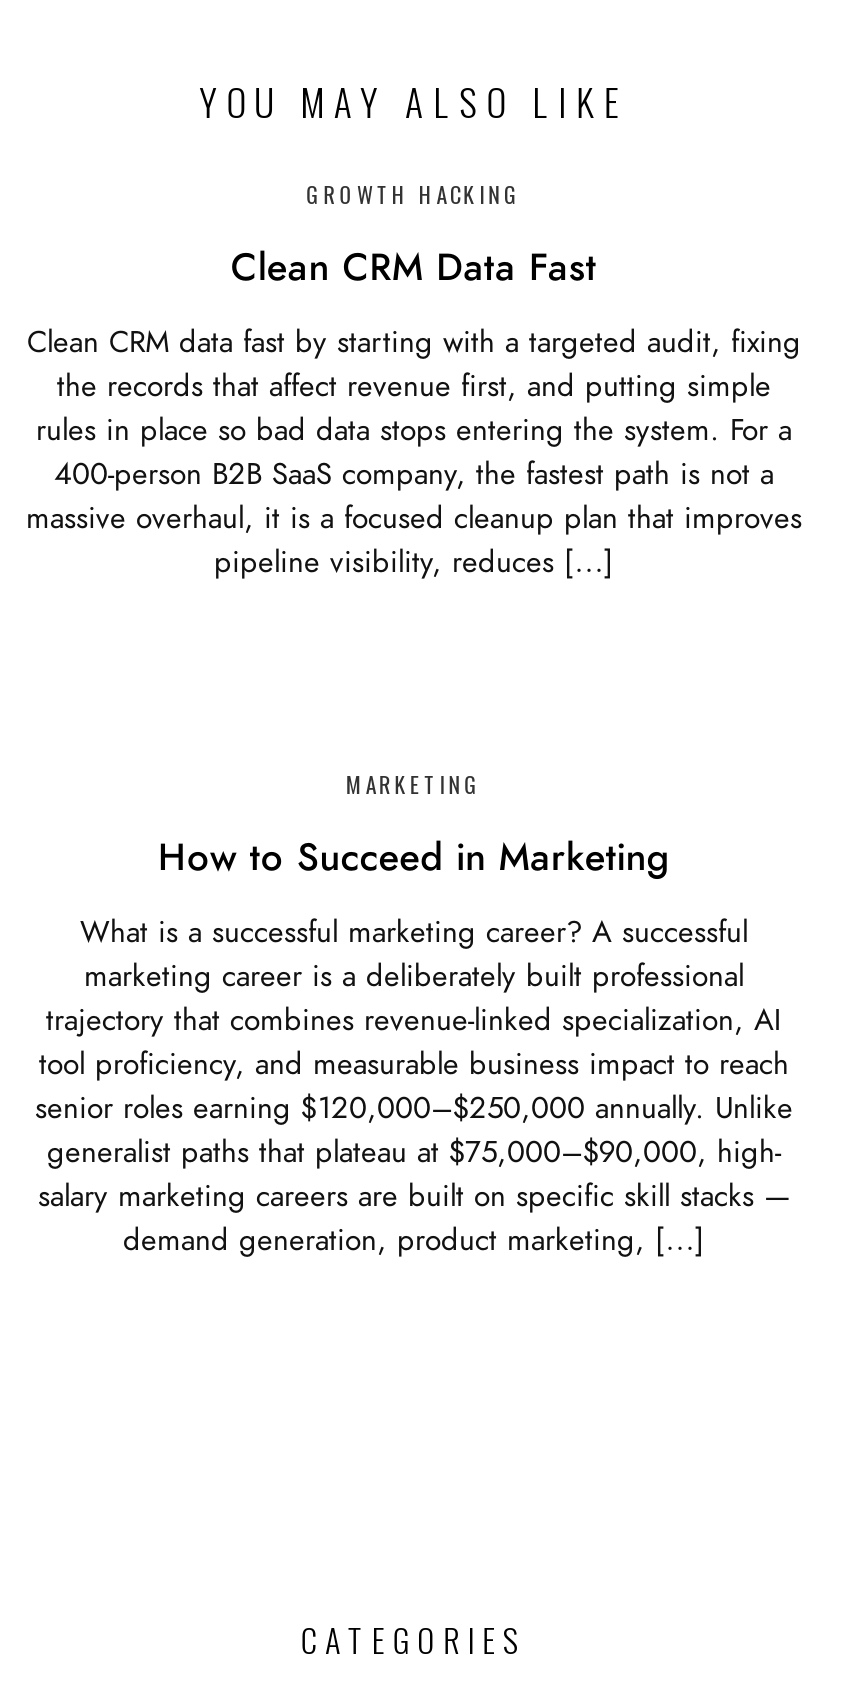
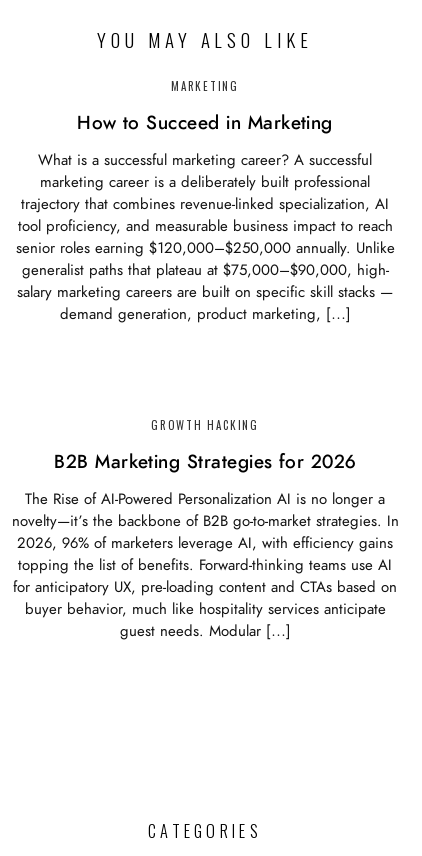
moved [306,178,522,210] -> [151,417,259,433]: GROWTH HACKING
[26,250,802,578] Clean CRM Data Fast | Clean CRM data fast by starting with a targeted audit, fixing | the records that affect revenue first, and putting simple | rules in place so bad data stops entering the system. For a | 400-person B2B SaaS company, the fastest path is not a | massive overhaul, it is a focused cleanup plan that improves | pipeline visibility, reduces […] -> none
moved [35,769,793,1257] -> [15,78,394,322]: MARKETING | How to Succeed in Marketing | What is a successful marketing career? A successful | ... | salary marketing careers are built on specific skill stacks — | demand generation, product marketing, […]
none -> [11,453,398,639] B2B Marketing Strategies for 2026 | The Rise of AI-Powered Personalization AI is no longer a | novelty—it’s the backbone of B2B go-to-market strategies. In | 2026, 96% of marketers leverage AI, with efficiency gains | topping the list of benefits. Forward-thinking teams use AI | for anticipatory UX, pre-loading content and CTAs based on | buyer behavior, much like hospitality services anticipate | guest needs. Modular […]

